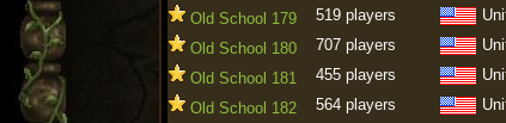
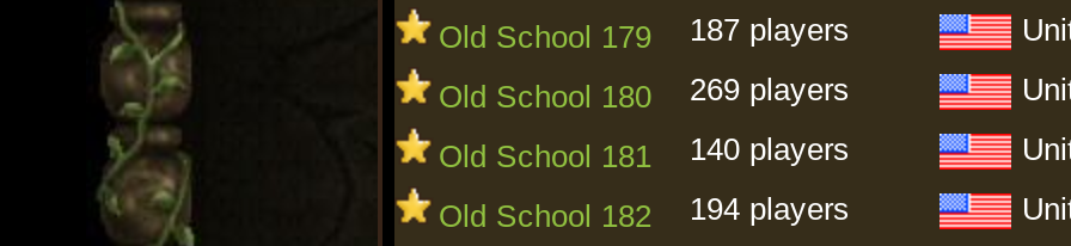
[190,6,395,27] Old School 179 519 players -> [439,12,850,55] Old School 179 187 players
[190,36,395,57] Old School 180 707 players -> [439,72,850,115] Old School 180 269 players
[190,66,395,87] Old School 181 455 players -> [439,131,850,174] Old School 181 140 players
[190,96,395,117] Old School 182 564 players -> [439,191,850,234] Old School 182 194 players

